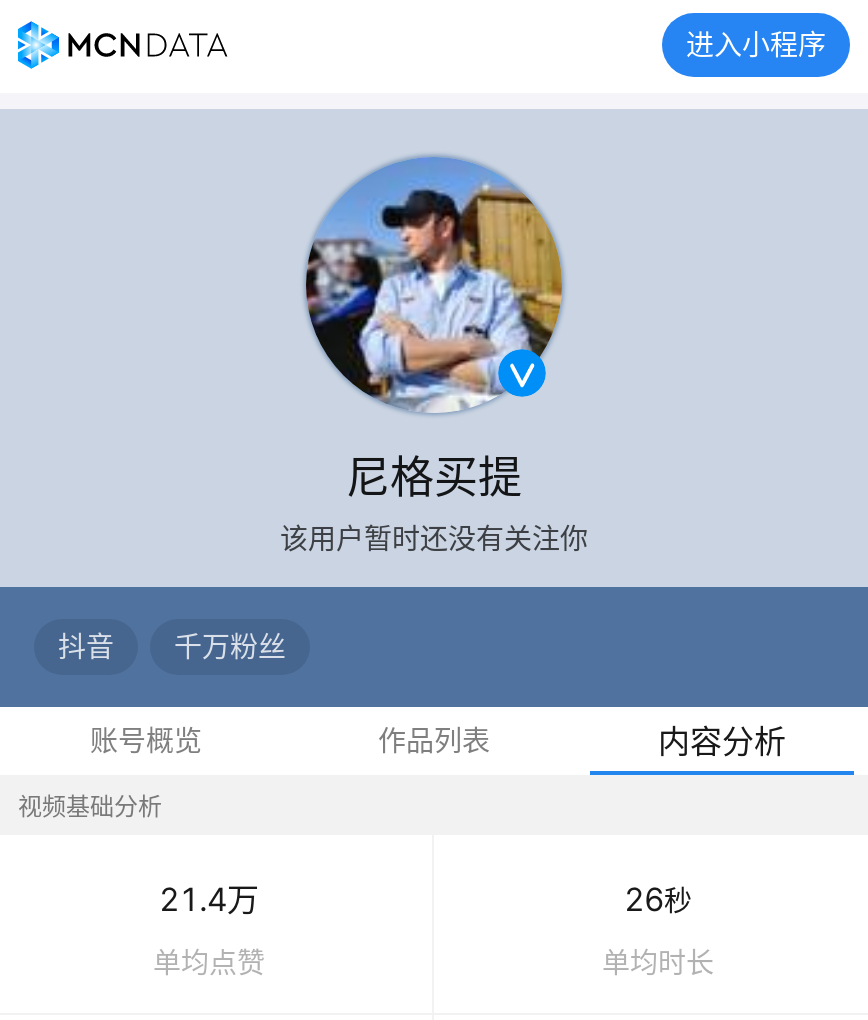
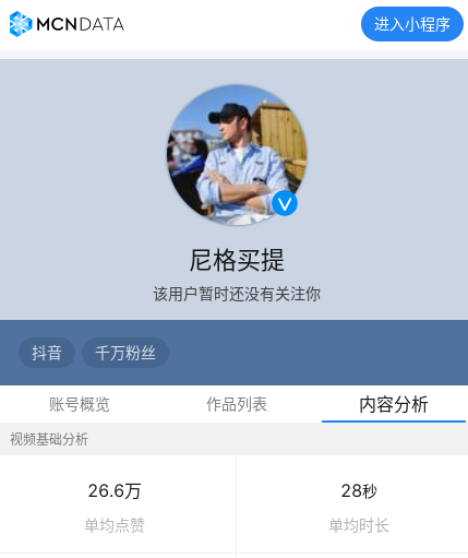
[159,878,259,918] 21.4万 -> [87,479,141,501] 26.6万
[624,878,692,918] 26秒 -> [340,479,377,501] 28秒

